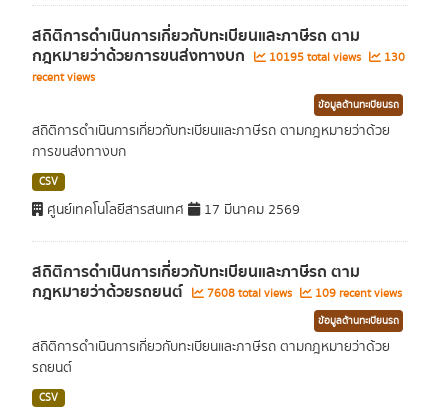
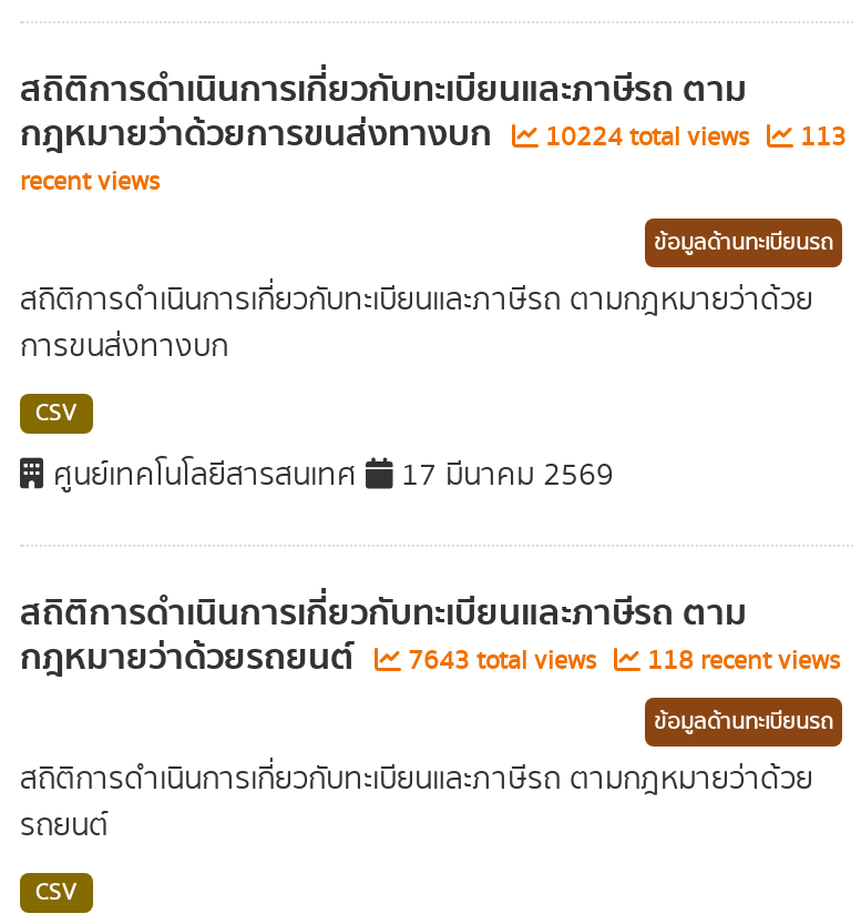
[266,49,364,66] 10195 total views -> [539,118,756,156] 10224 total views
[381,49,405,66] 130 -> [793,118,847,156] 113
[204,285,295,302] 7608 total views -> [401,642,603,680] 7643 total views
[312,285,402,302] 109 recent views -> [640,642,840,680] 118 recent views

